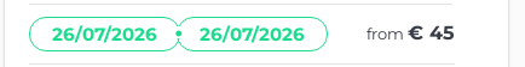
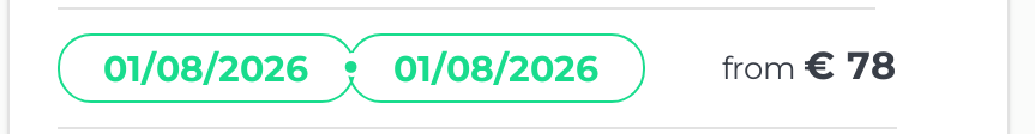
[52,22,157,45] 26/07/2026 -> [103,44,309,90] 01/08/2026
[200,22,305,45] 26/07/2026 -> [393,44,600,90] 01/08/2026
[367,21,455,44] from € 45 -> [722,42,897,87] from € 78

